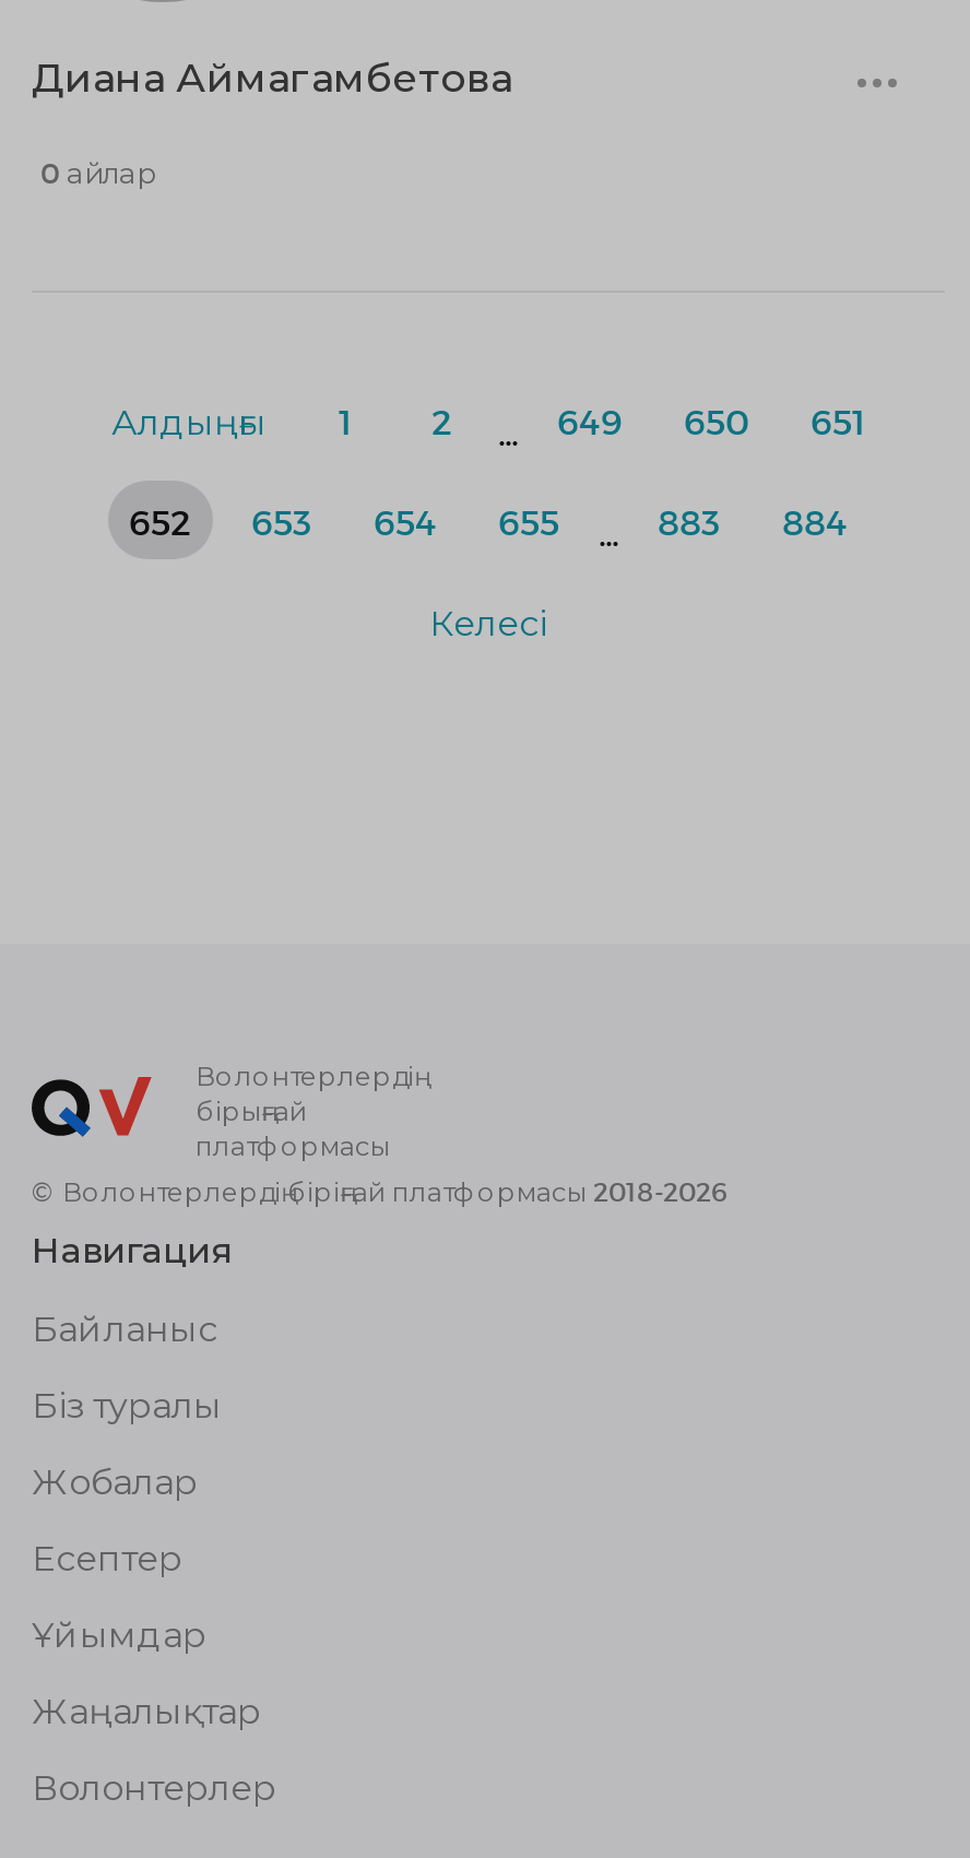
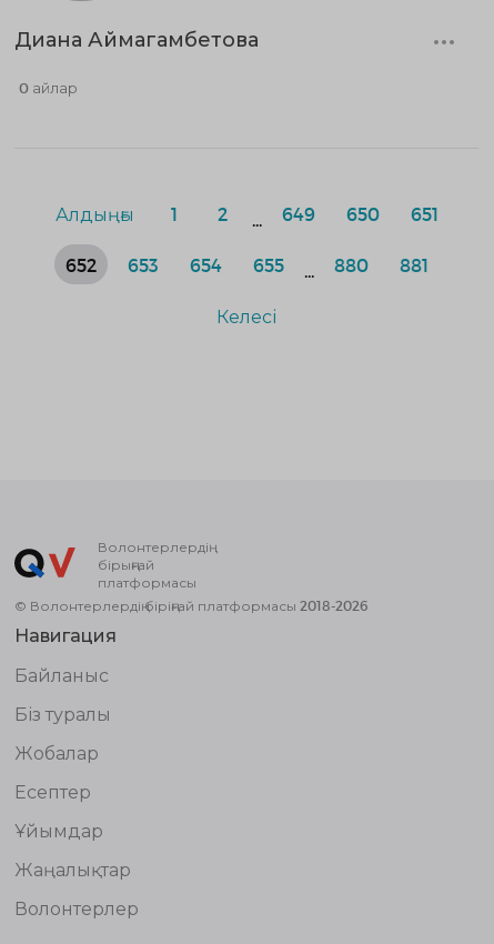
[658,499,721,541] 883 -> [334,254,368,275] 880
[782,499,848,541] 884 -> [399,254,428,275] 881

